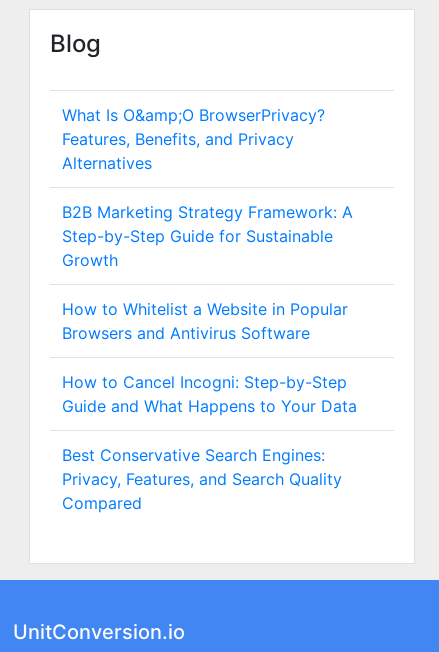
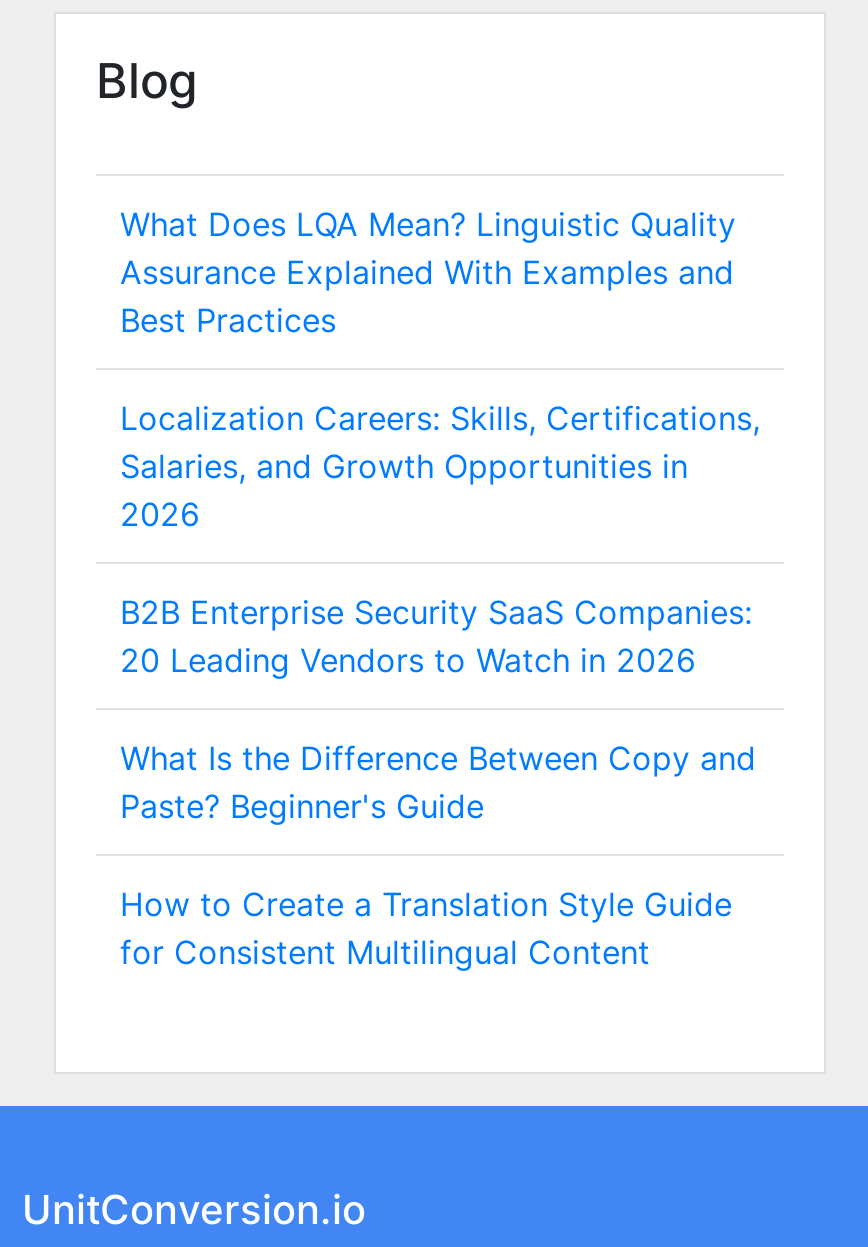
[62,105,325,173] What Is O&amp;O BrowserPrivacy? | Features, Benefits, and Privacy | Alternatives -> [120,204,736,340] What Does LQA Mean? Linguistic Quality | Assurance Explained With Examples and | Best Practices
[62,202,353,270] B2B Marketing Strategy Framework: A | Step-by-Step Guide for Sustainable | Growth -> [120,398,760,534] Localization Careers: Skills, Certifications, | Salaries, and Growth Opportunities in | 2026
[62,299,348,343] How to Whitelist a Website in Popular | Browsers and Antivirus Software -> [120,592,752,680] B2B Enterprise Security SaaS Companies: | 20 Leading Vendors to Watch in 2026
[62,372,357,416] How to Cancel Incogni: Step-by-Step | Guide and What Happens to Your Data -> [120,738,756,826] What Is the Difference Between Copy and | Paste? Beginner's Guide
[62,445,342,513] Best Conservative Search Engines: | Privacy, Features, and Search Quality | Compared -> [120,884,732,972] How to Create a Translation Style Guide | for Consistent Multilingual Content

